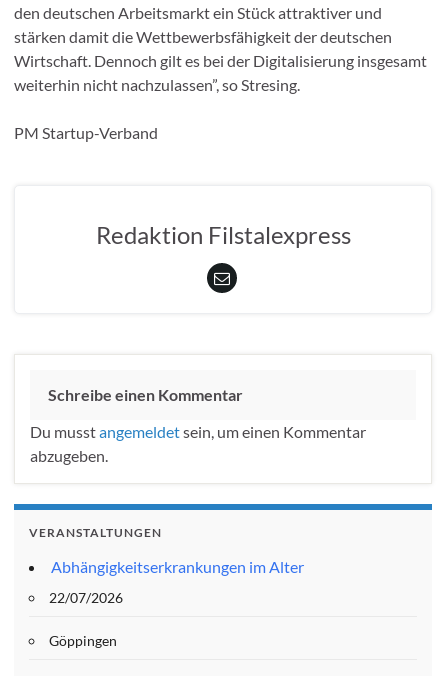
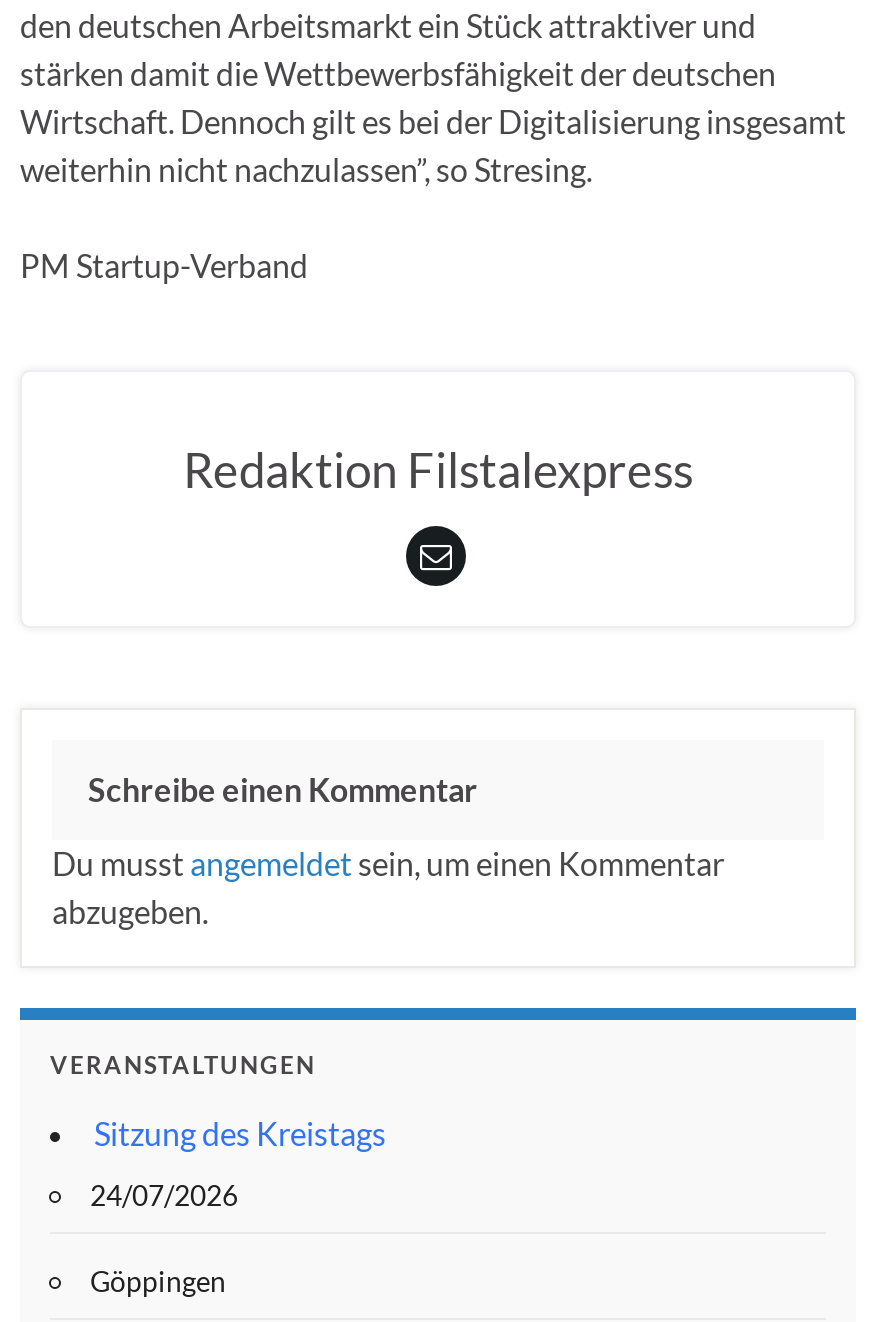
[51,557,304,576] Abhängigkeitserkrankungen im Alter -> [94,1114,386,1152] Sitzung des Kreistags
[49,589,123,606] 22/07/2026 -> [90,1178,238,1212] 24/07/2026

